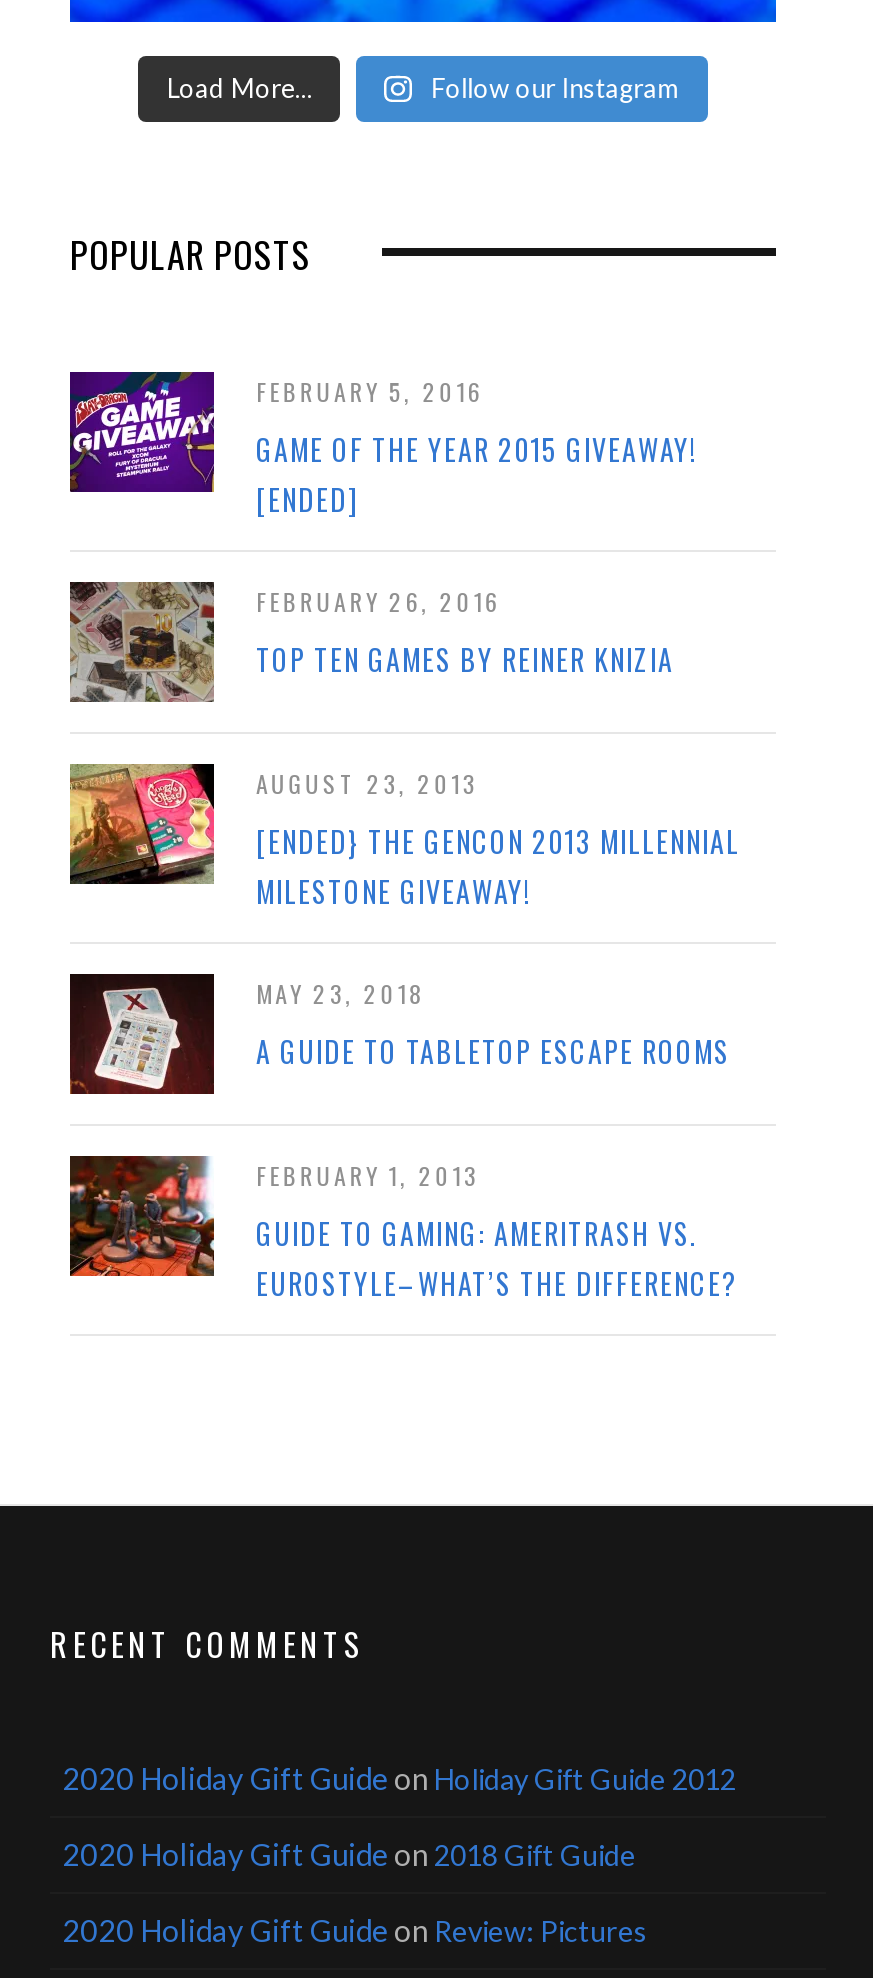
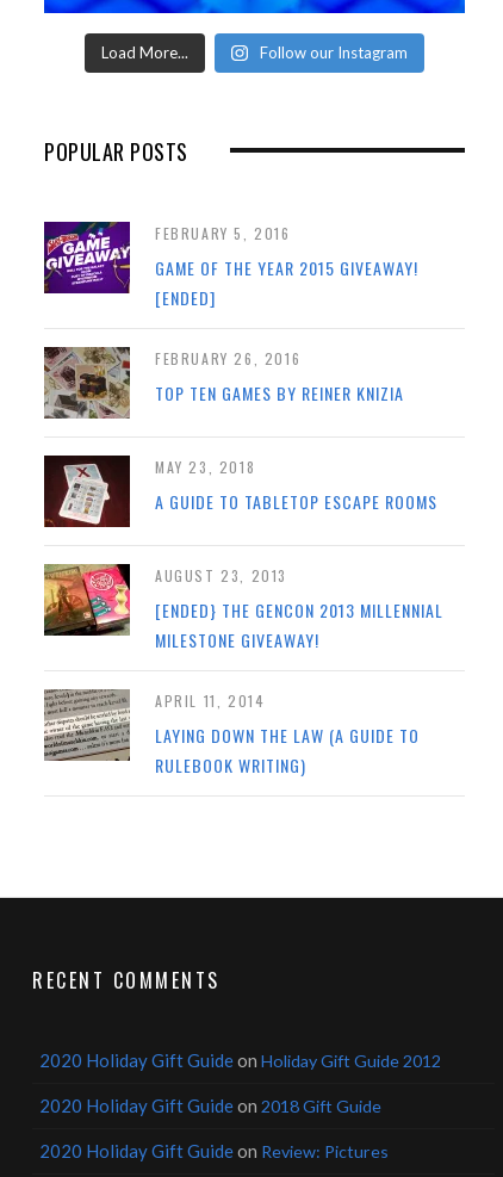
moved [66,762,740,912] -> [42,563,443,652]: [image] | AUGUST 23, 2013 | [ENDED} THE GENCON 2013 MILLENNIAL | MILESTONE GIVEAWAY!
moved [70,974,730,1096] -> [44,456,437,527]: [image] | MAY 23, 2018 | A GUIDE TO TABLETOP ESCAPE ROOMS
[68,1156,738,1304] [image] | FEBRUARY 1, 2013 | GUIDE TO GAMING: AMERITRASH VS. | EUROSTYLE–WHAT’S THE DIFFERENCE? -> [44,688,420,778] [image] | APRIL 11, 2014 | LAYING DOWN THE LAW (A GUIDE TO | RULEBOOK WRITING)

